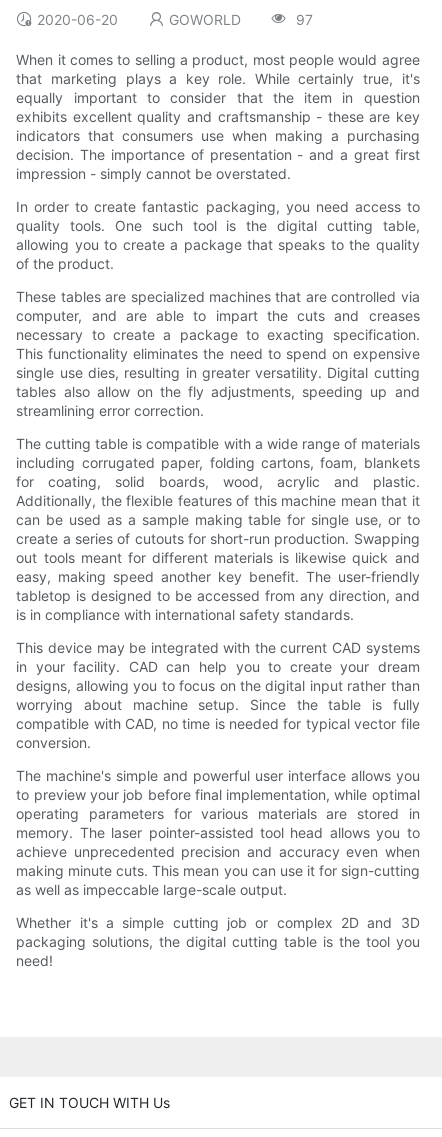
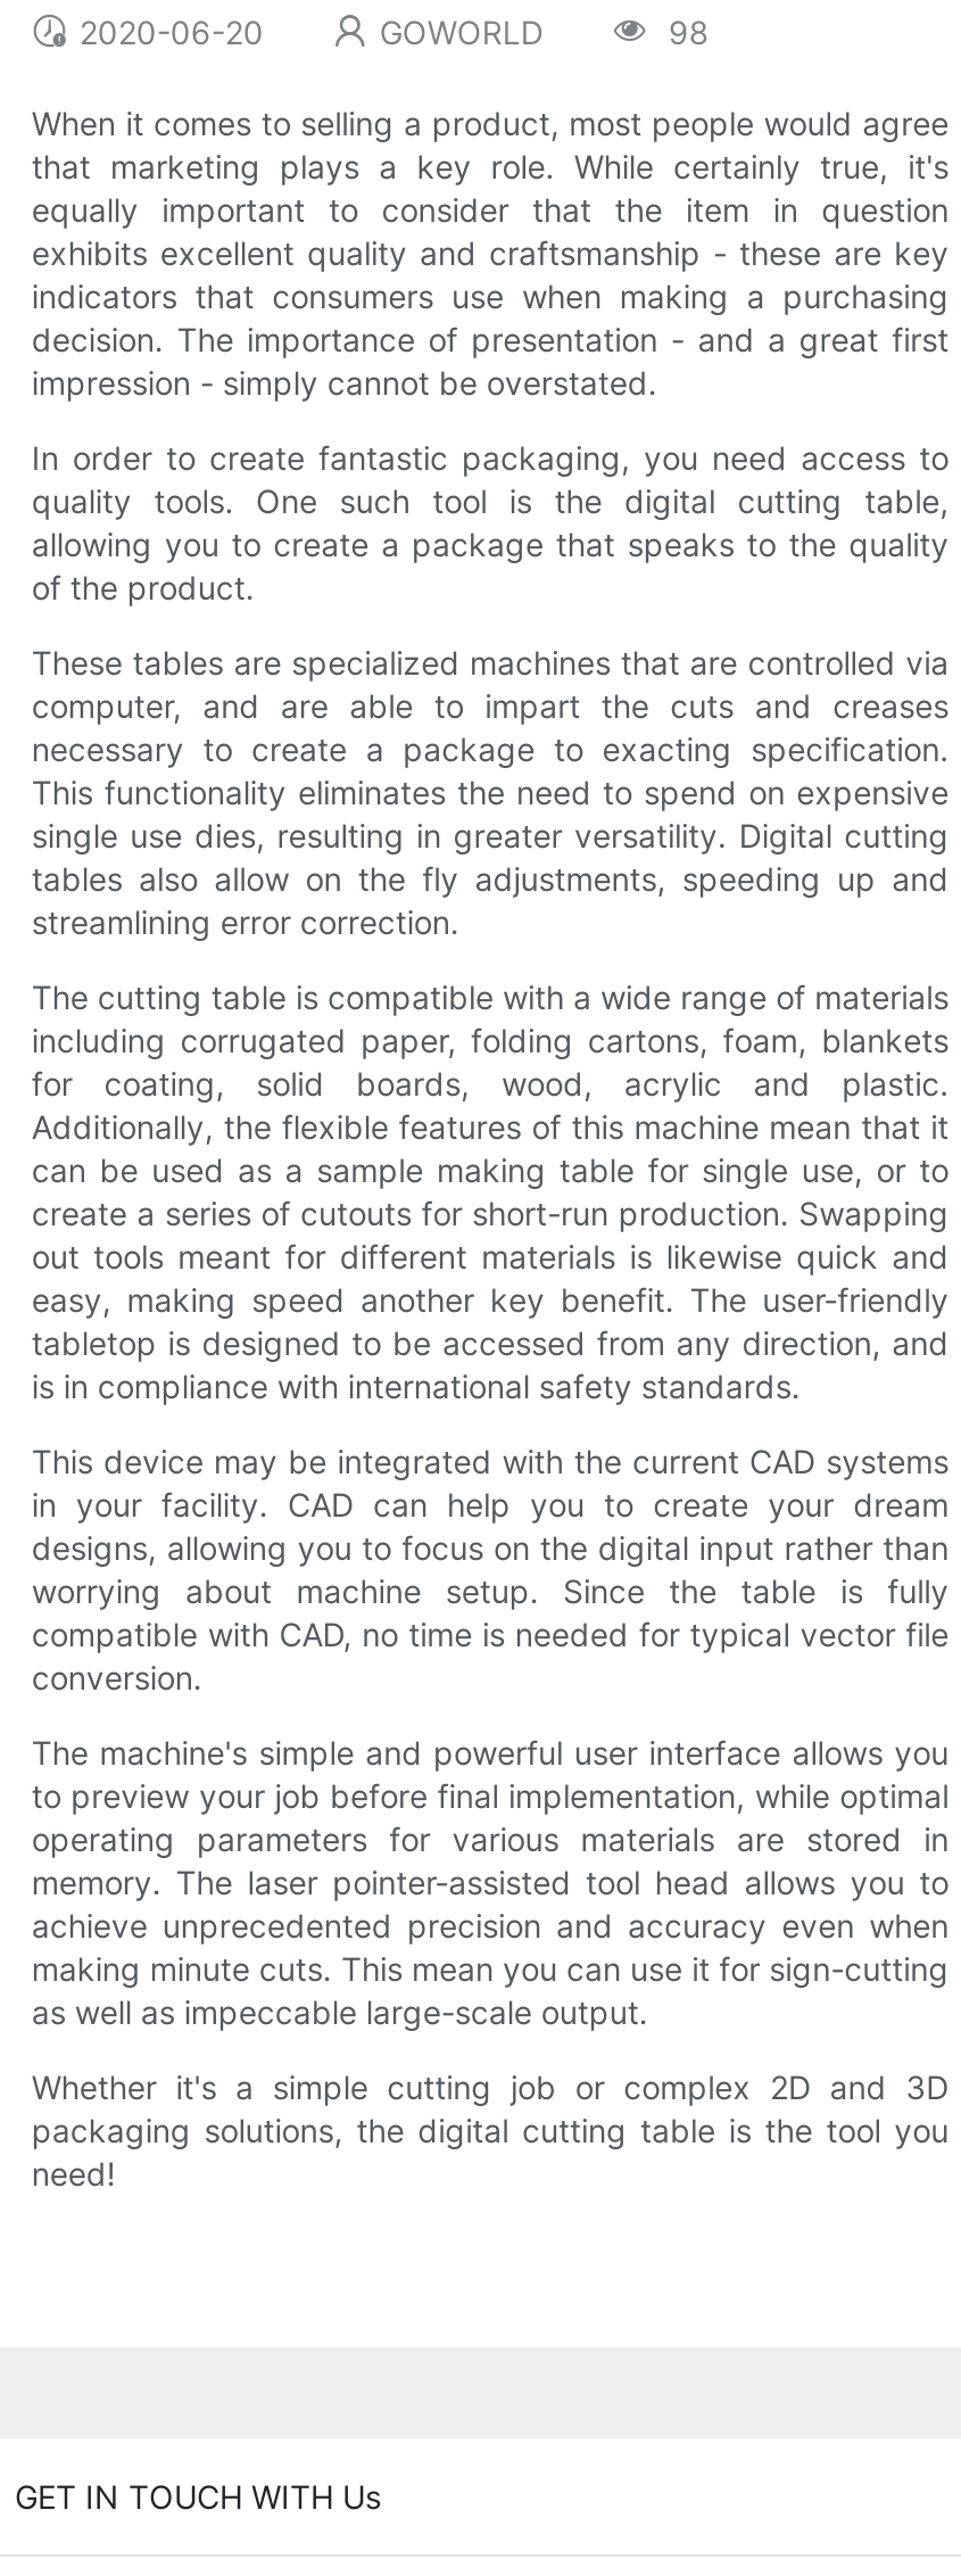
[296,11,313,28] 97 -> [668,13,709,52] 98

